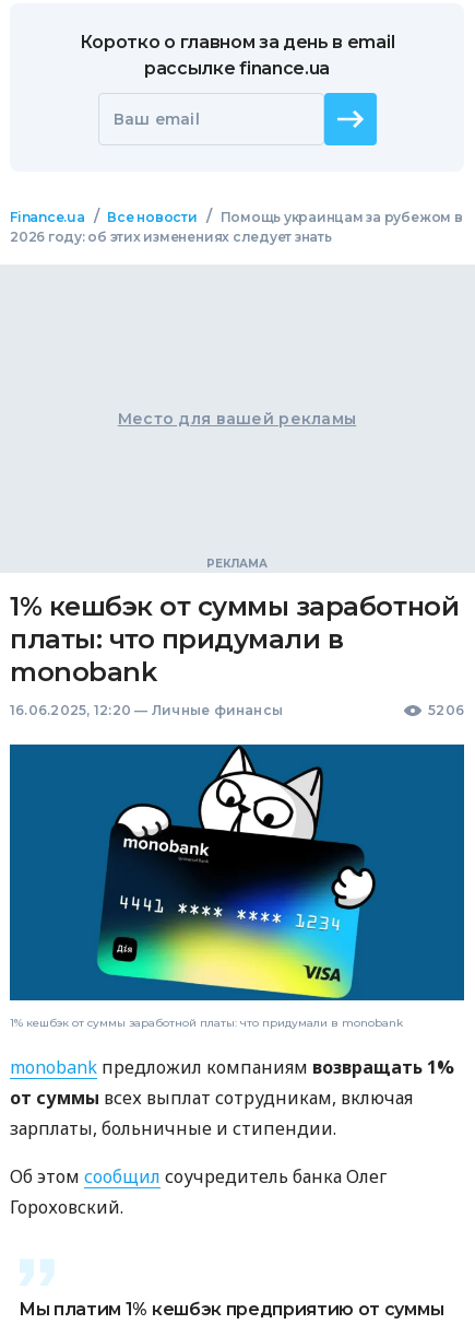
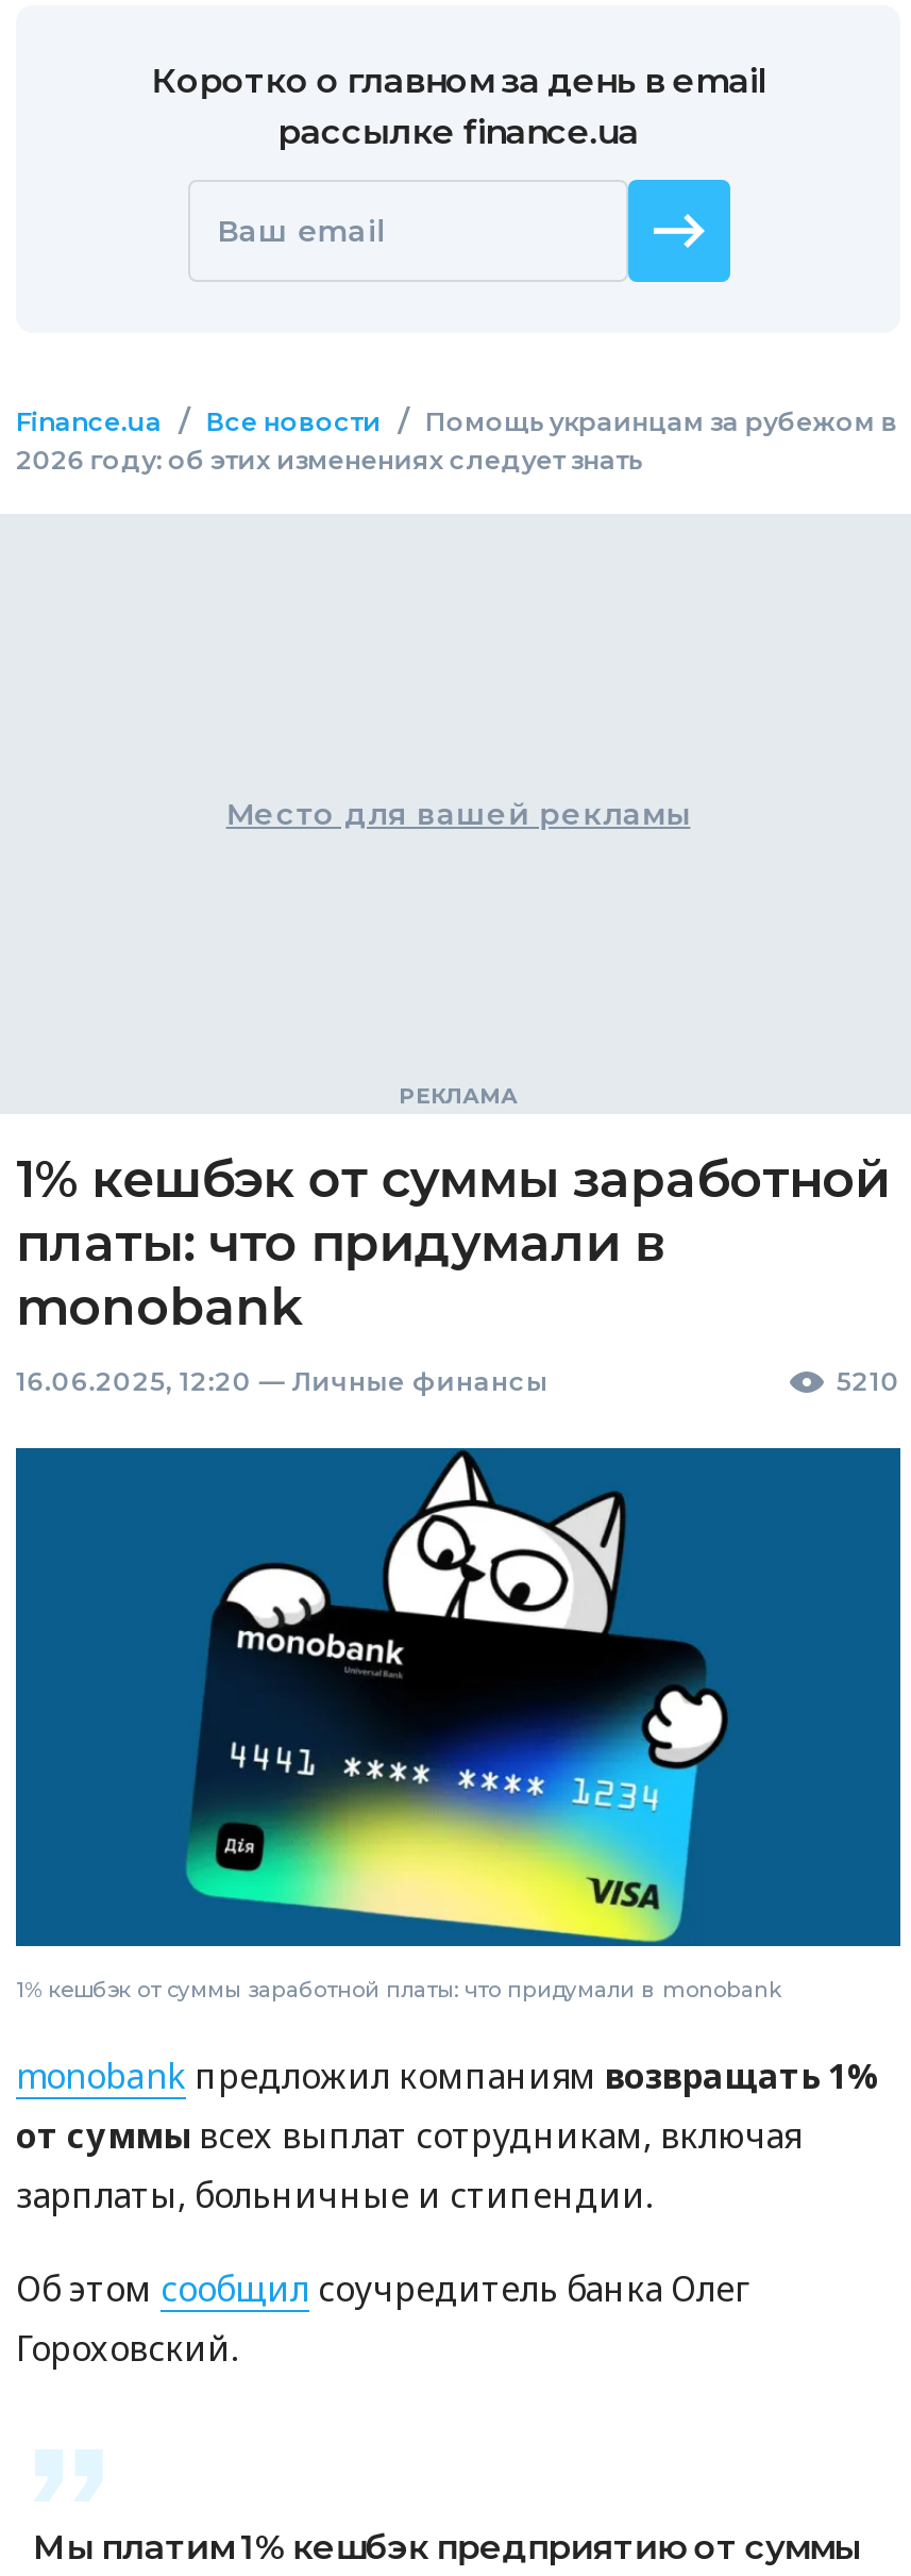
[428,702,464,718] 5206 -> [837,1365,900,1397] 5210

